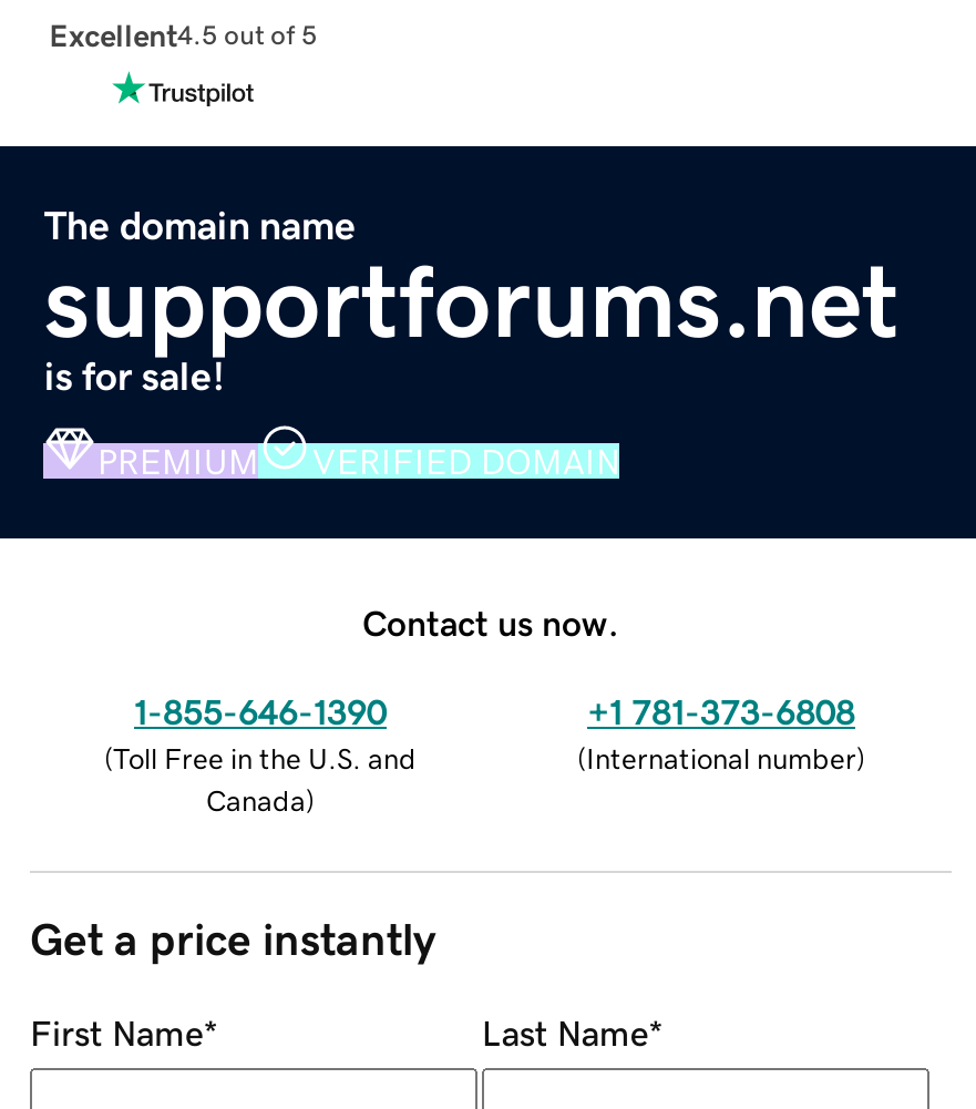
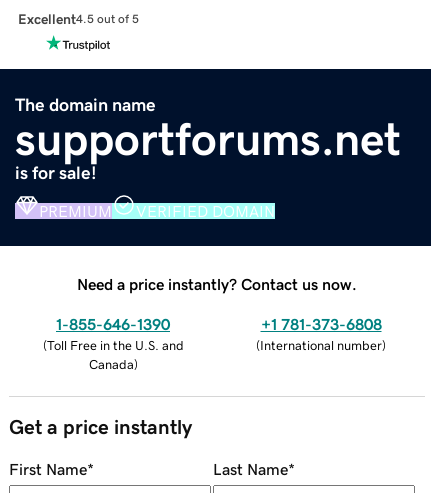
[362,604,619,639] Contact us now. -> [77,276,357,292] Need a price instantly? Contact us now.

